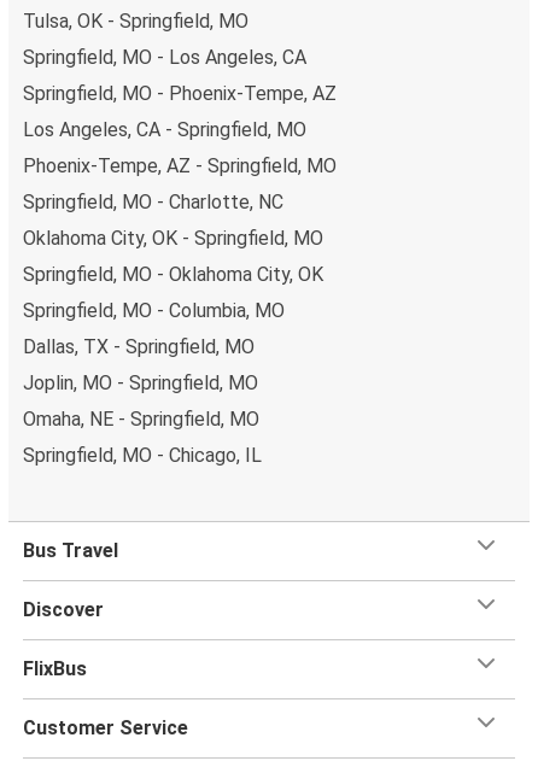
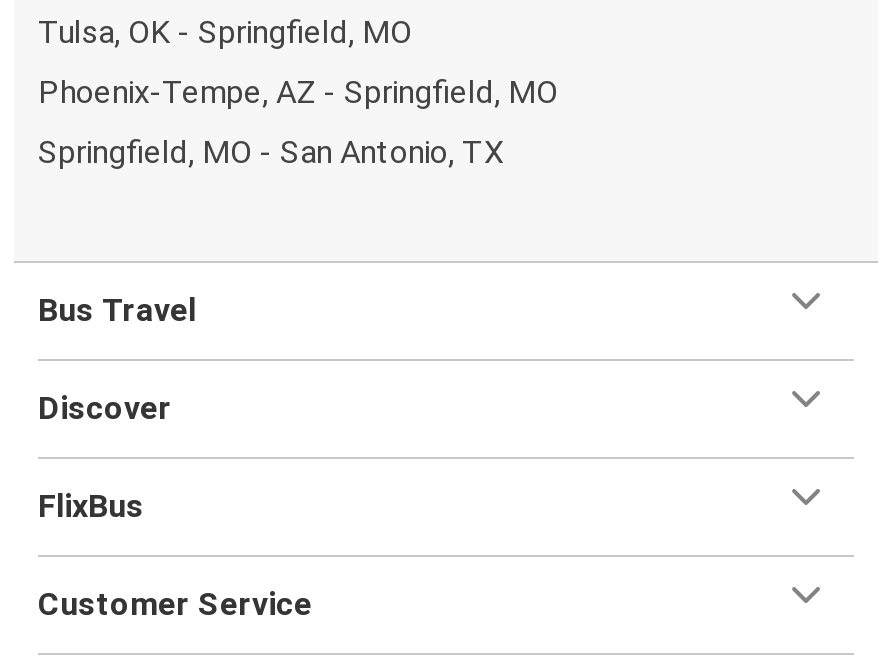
[23,45,337,141] Springfield, MO - Los Angeles, CA | Springfield, MO - Phoenix-Tempe, AZ | Los Angeles, CA - Springfield, MO -> none
[23,190,323,466] Springfield, MO - Charlotte, NC | Oklahoma City, OK - Springfield, MO | Springfield, MO - Oklahoma City, OK | Springfield, MO - Columbia, MO | Dallas, TX - Springfield, MO | Joplin, MO - Springfield, MO | Omaha, NE - Springfield, MO | Springfield, MO - Chicago, IL -> [38,132,504,170] Springfield, MO - San Antonio, TX

